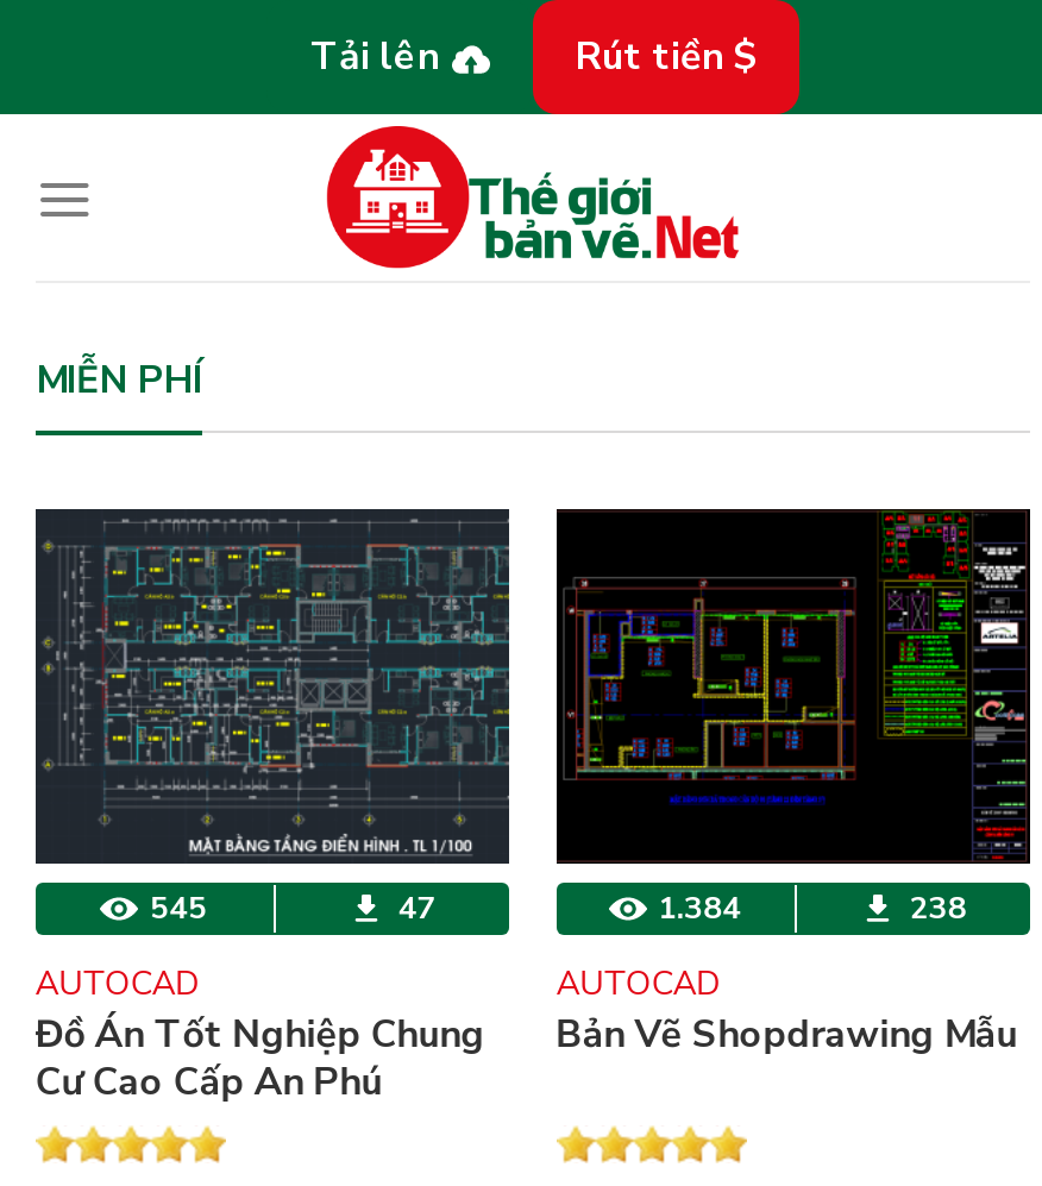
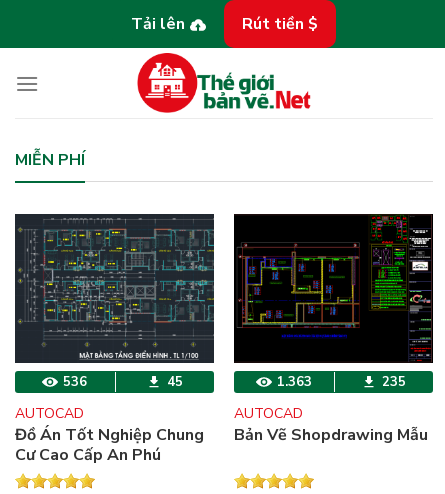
[150,887,207,930] 545 -> [63,373,87,391] 536
[398,887,436,930] 47 -> [167,373,183,391] 45
[658,887,741,930] 1.384 -> [277,373,312,391] 1.363
[909,887,967,930] 238 -> [382,373,406,391] 235

